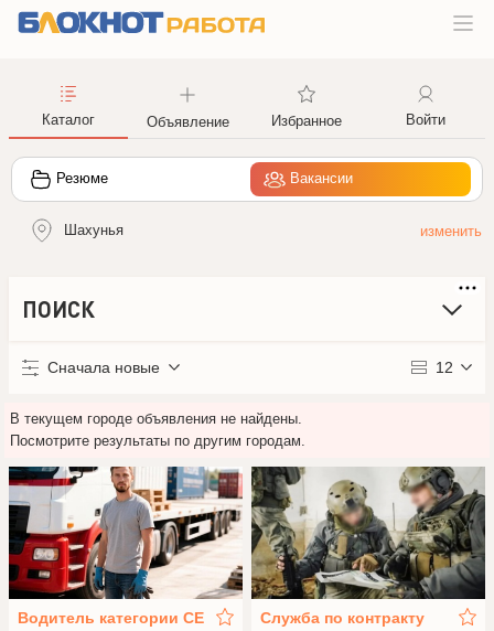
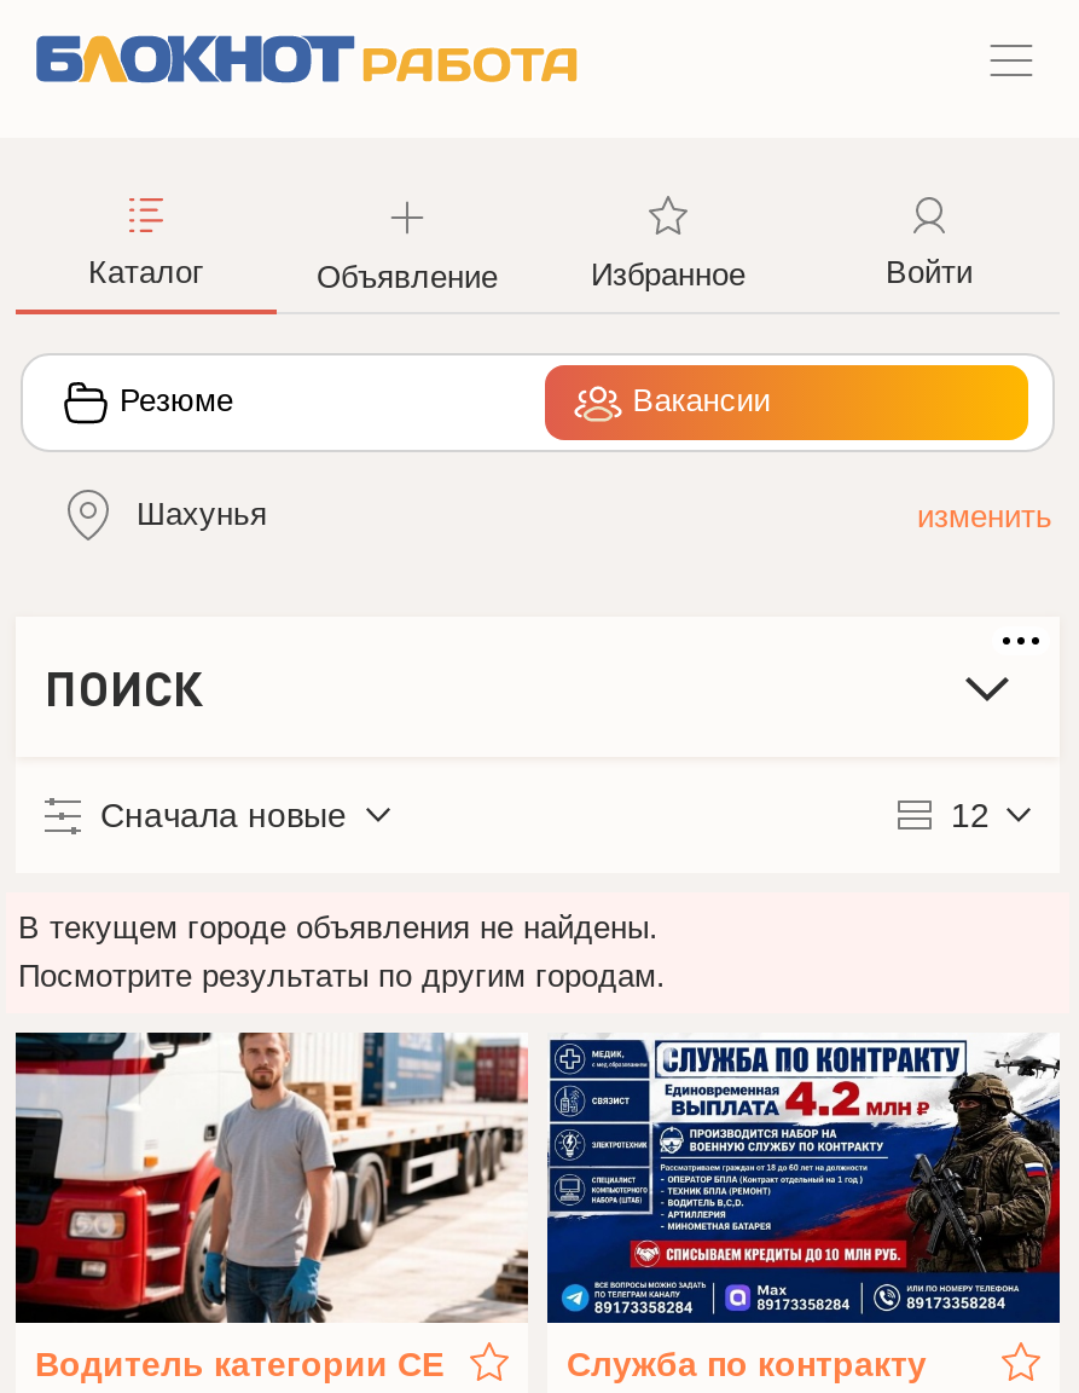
[250,466,486,600] [image] -> [545,1033,1062,1325] [image]

